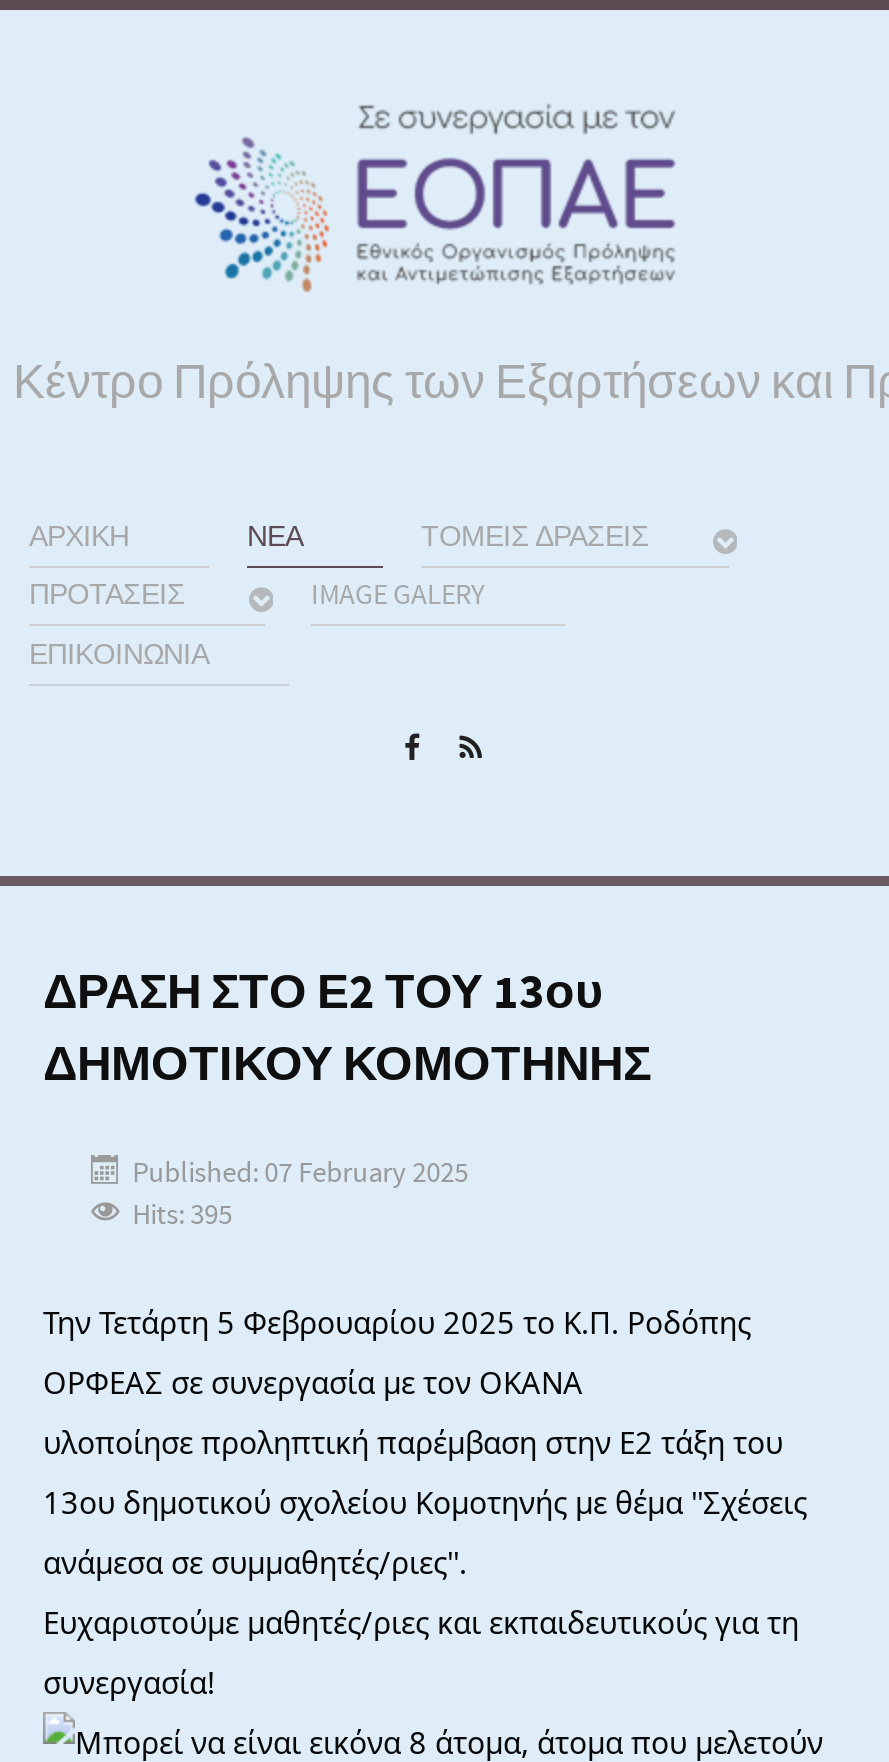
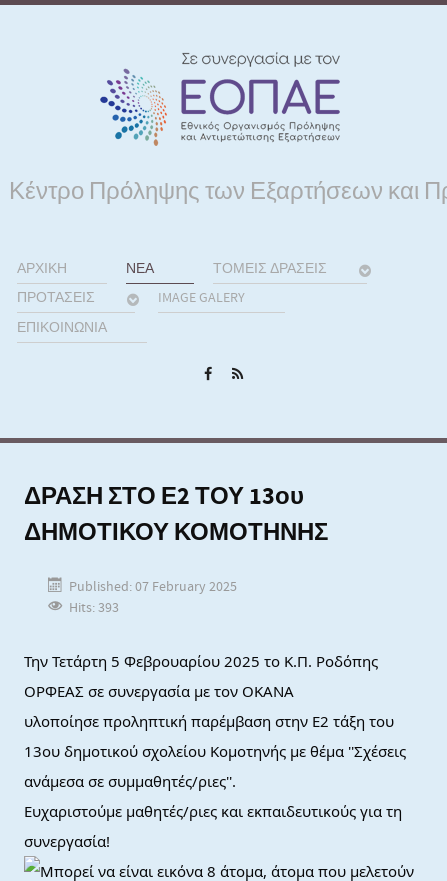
[132,1195,232,1233] Hits: 395 -> [69,598,119,617] Hits: 393

